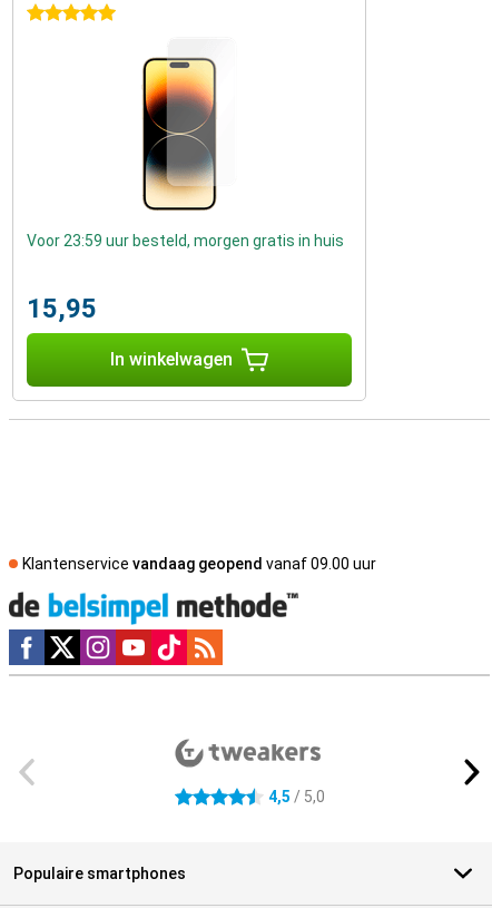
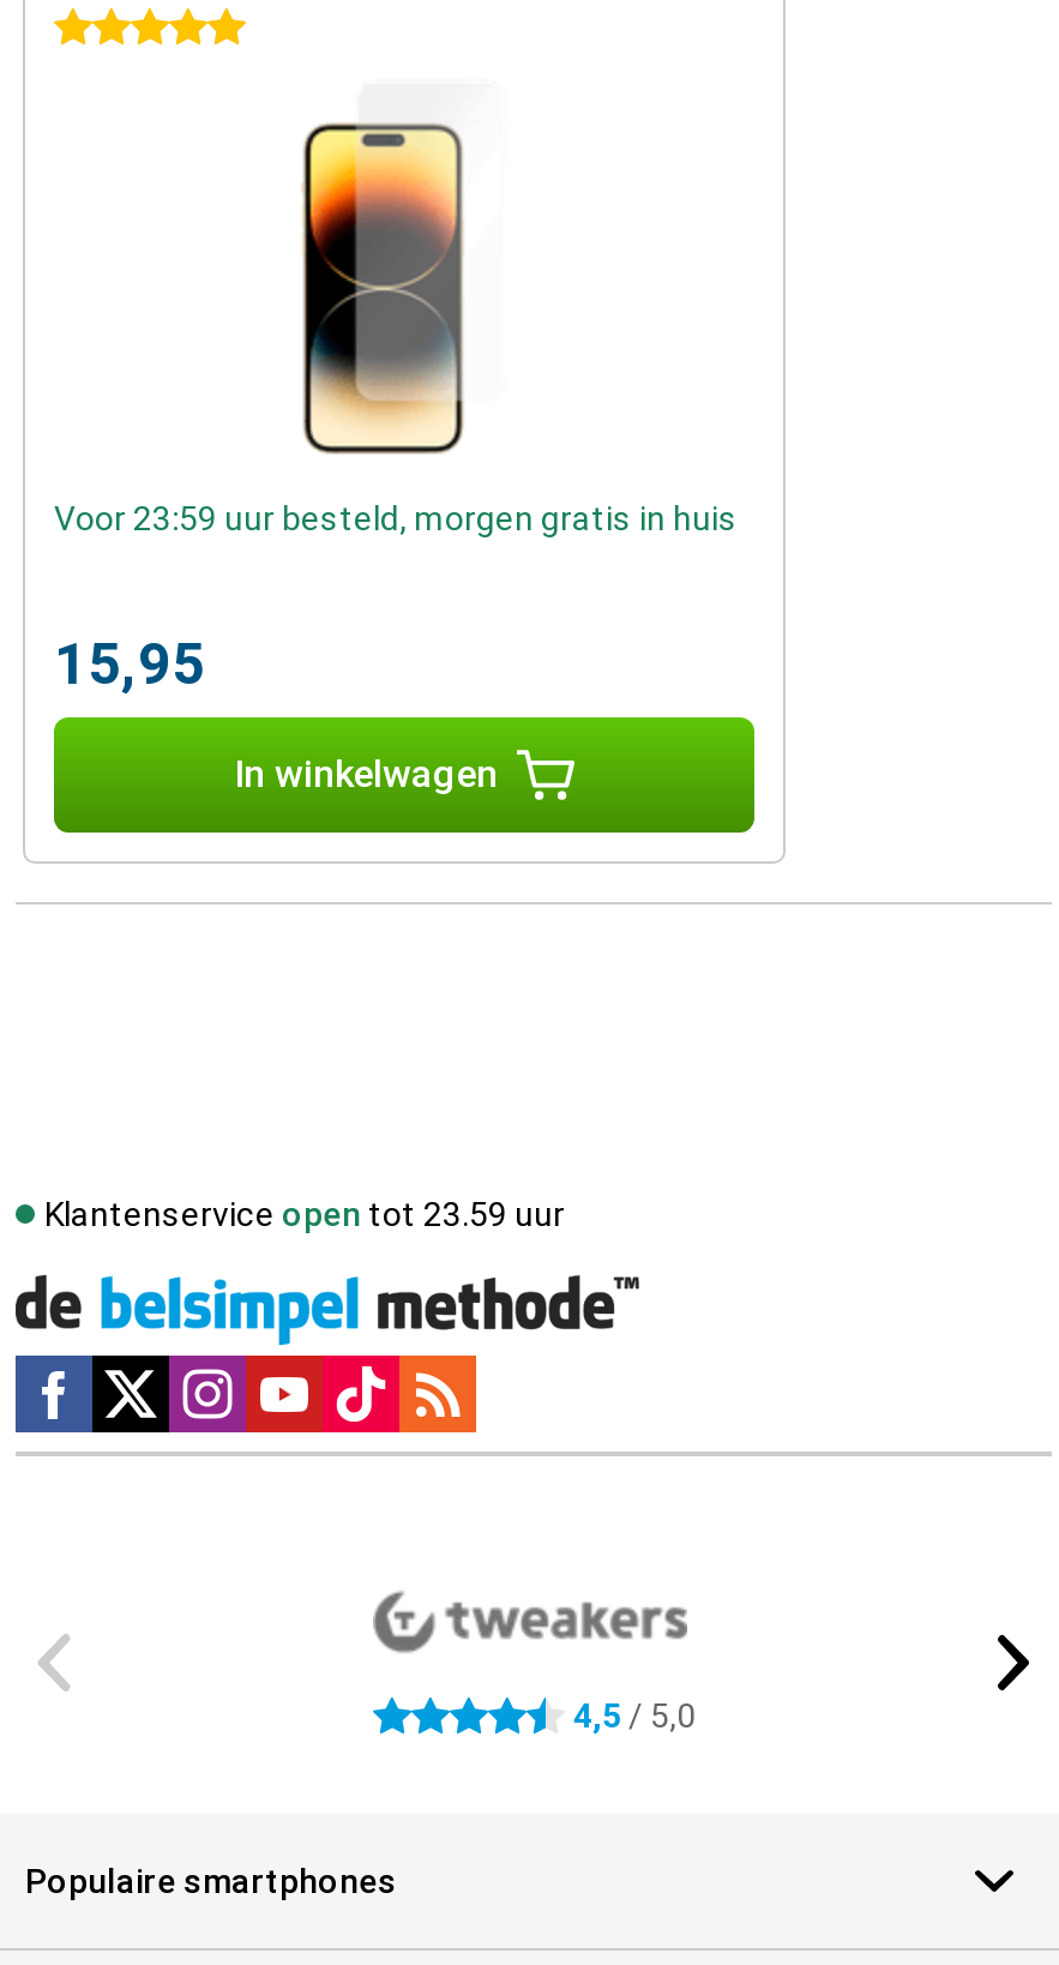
[22,555,376,573] Klantenservice vandaag geopend vanaf 09.00 uur -> [44,1195,565,1233] Klantenservice open tot 23.59 uur

